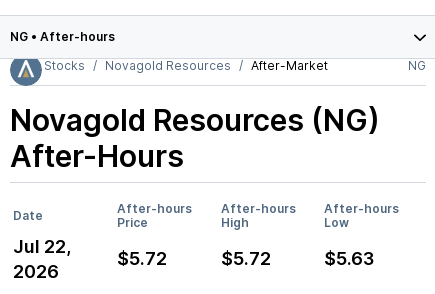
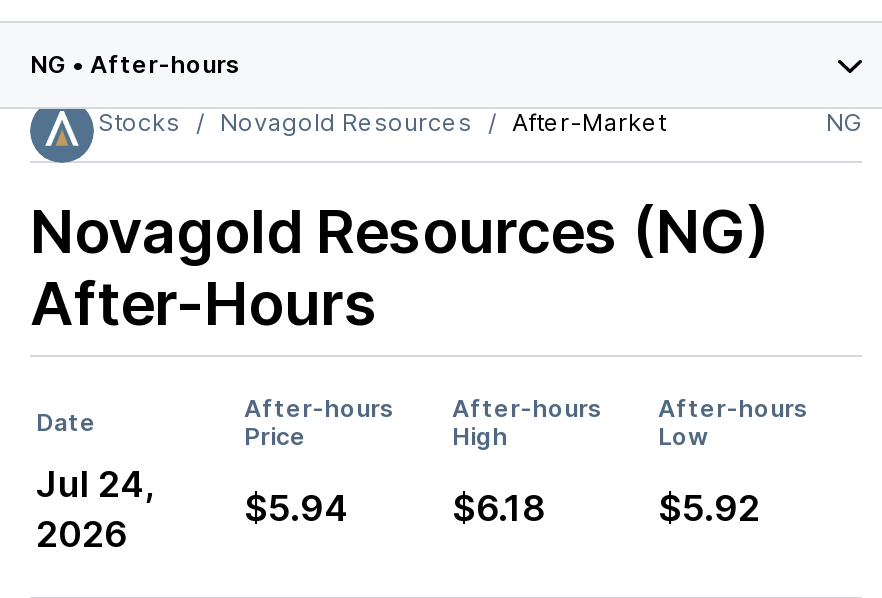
[13,236,71,257] Jul 22, -> [36,464,154,506] Jul 24,
[117,248,167,269] $5.72 -> [244,488,348,530] $5.94
[221,248,271,269] $5.72 -> [452,488,546,530] $6.18
[324,248,374,269] $5.63 -> [658,488,760,530] $5.92

